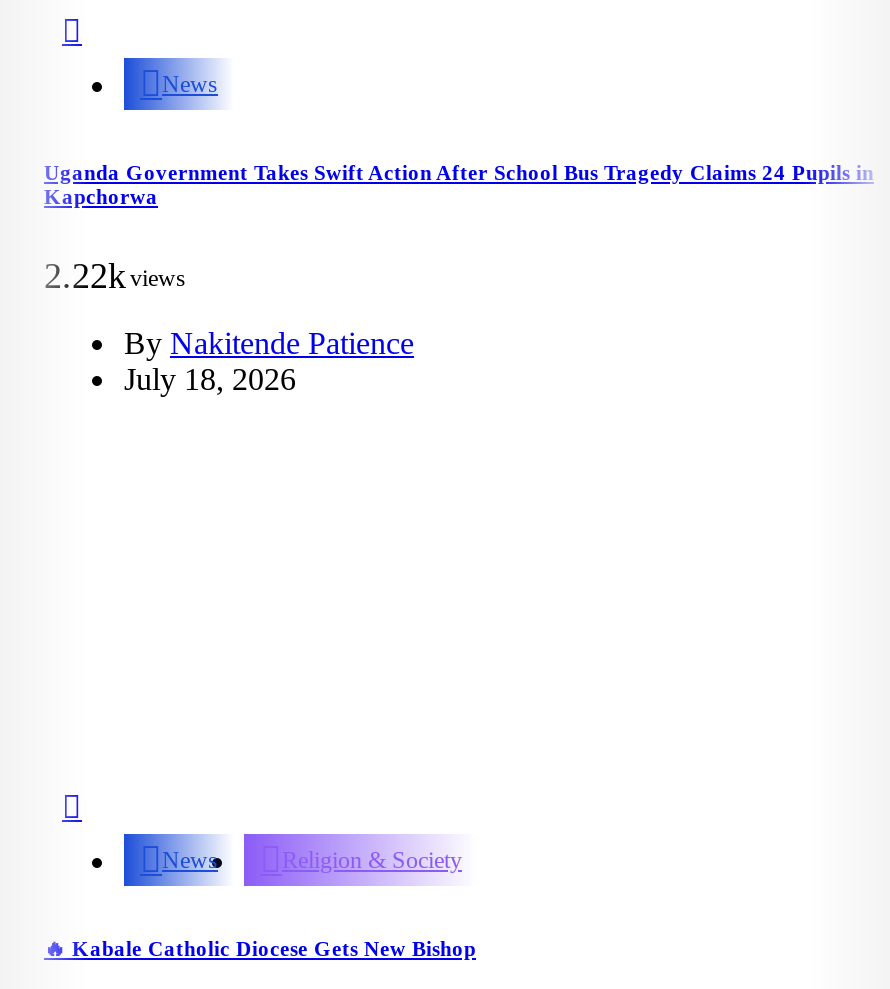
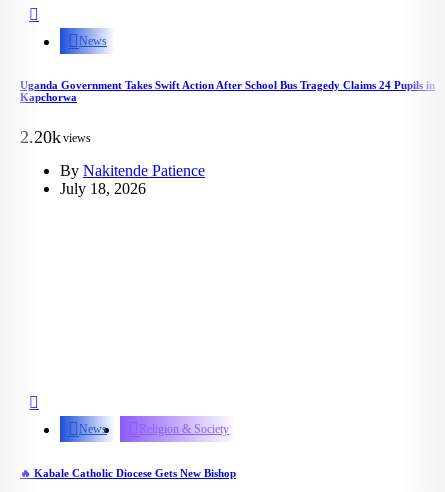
[44,257,186,297] 2.22k views -> [20,127,91,147] 2.20k views

